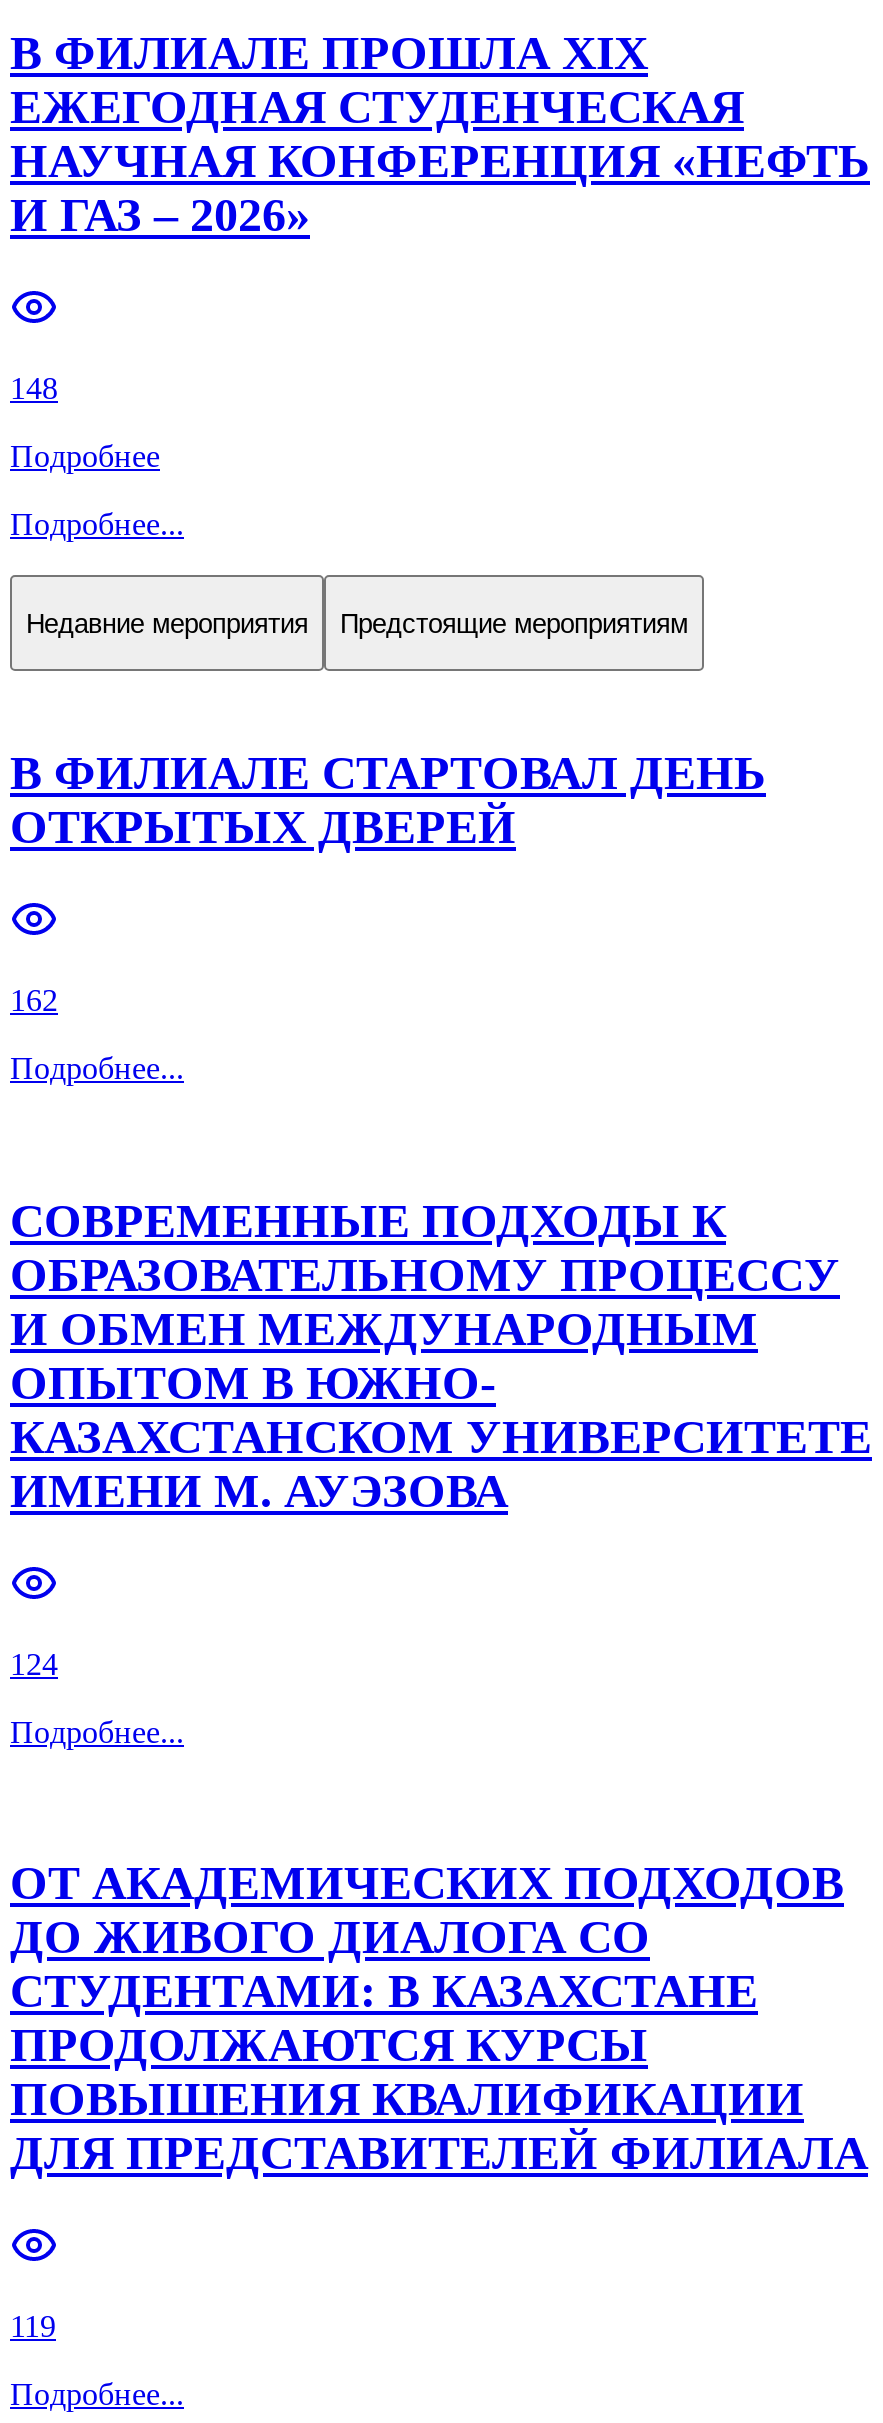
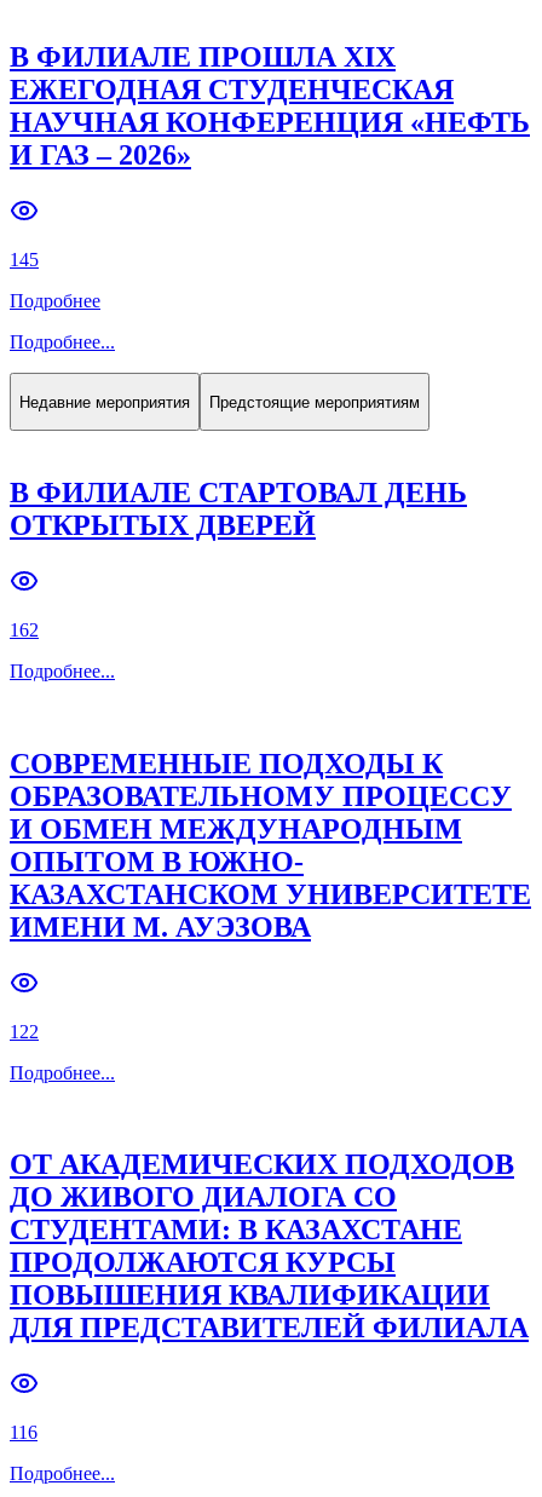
[10,371,58,405] 148 -> [10,250,39,270] 145
[10,1646,58,1680] 124 -> [10,1021,39,1041] 122
[10,2310,56,2344] 119 -> [10,1422,38,1443] 116

